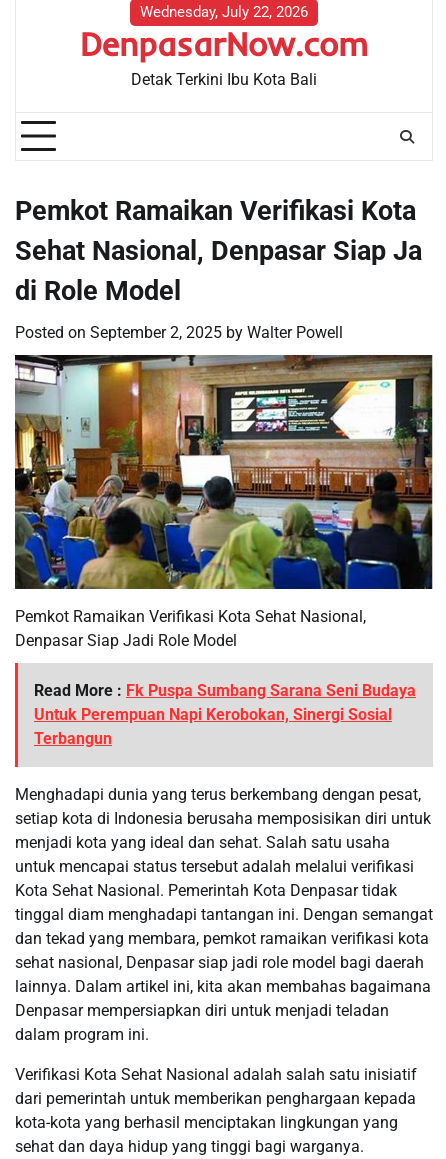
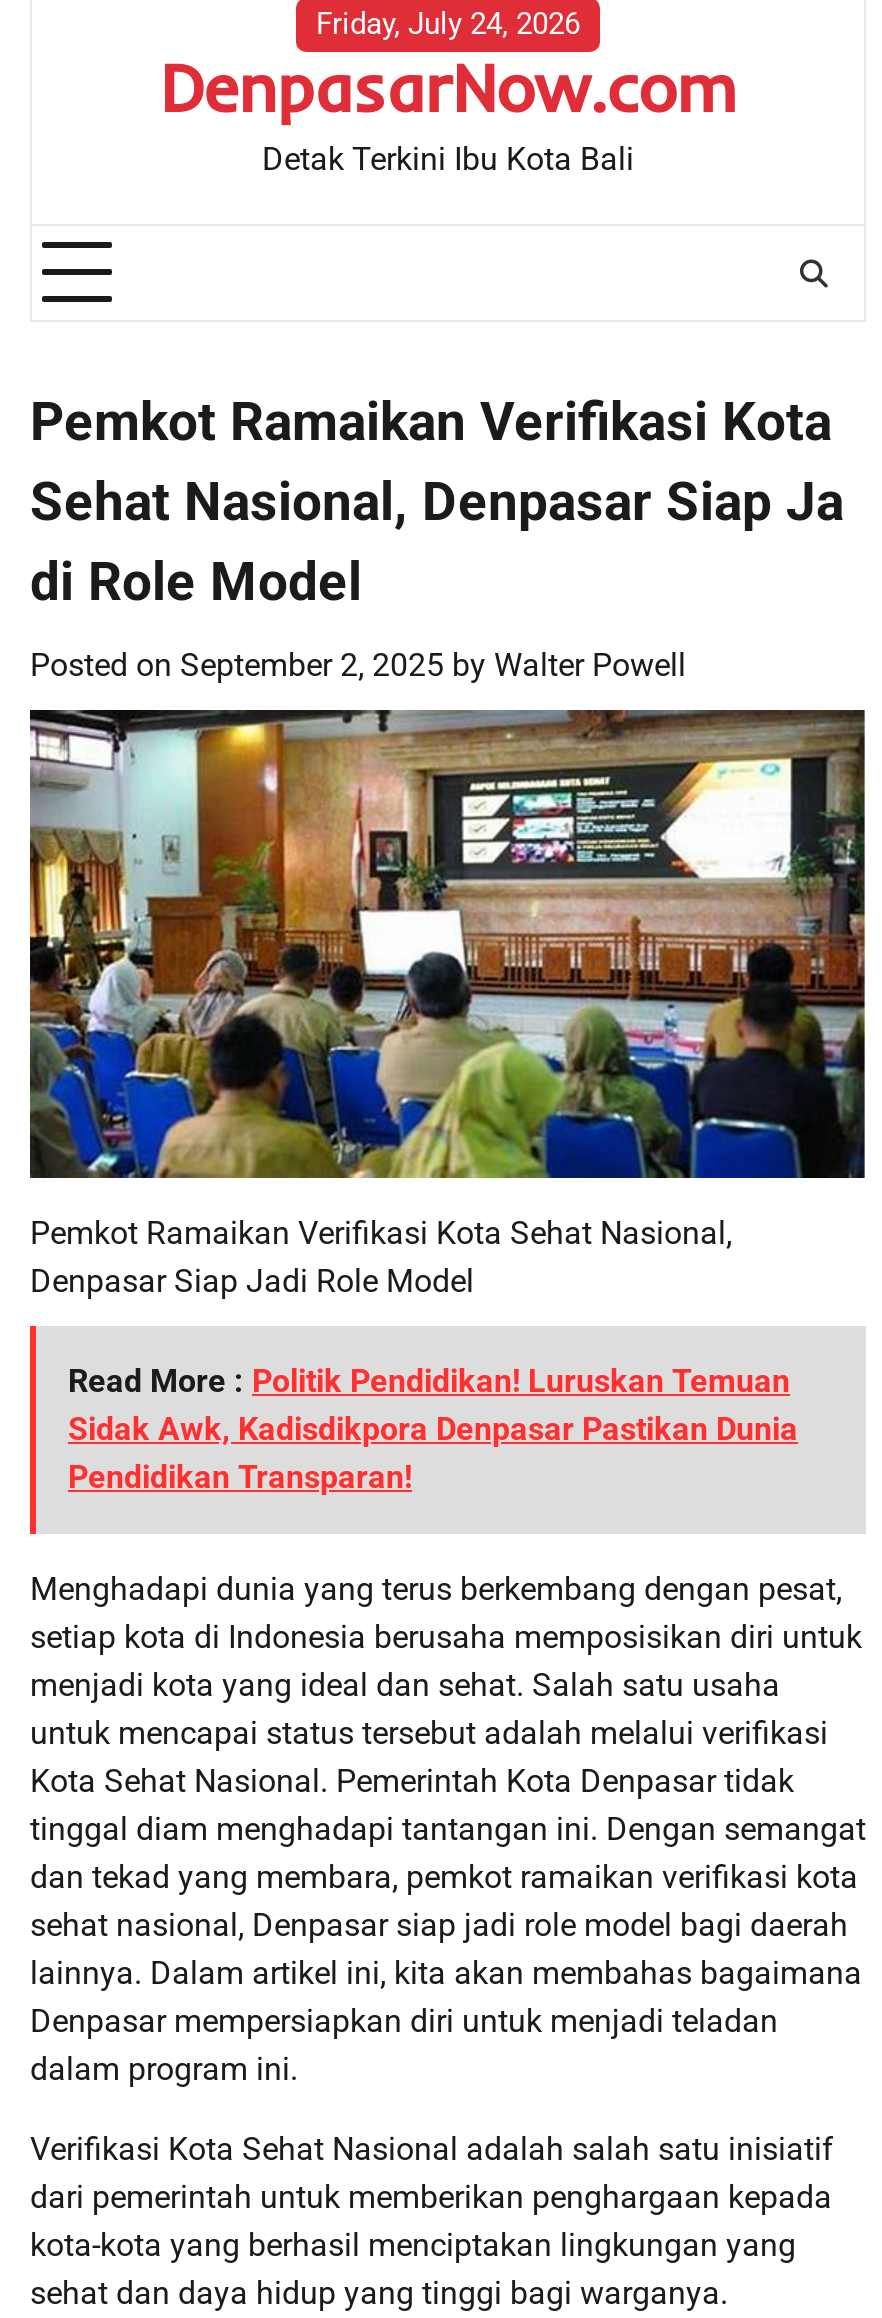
[140,3,308,21] Wednesday, July 22, 2026 -> [316,6,580,42] Friday, July 24, 2026
[34,681,416,748] Read More : Fk Puspa Sumbang Sarana Seni Budaya | Untuk Perempuan Napi Kerobokan, Sinergi Sosial | Terbangun -> [68,1362,798,1496] Read More : Politik Pendidikan! Luruskan Temuan | Sidak Awk, Kadisdikpora Denpasar Pastikan Dunia | Pendidikan Transparan!

